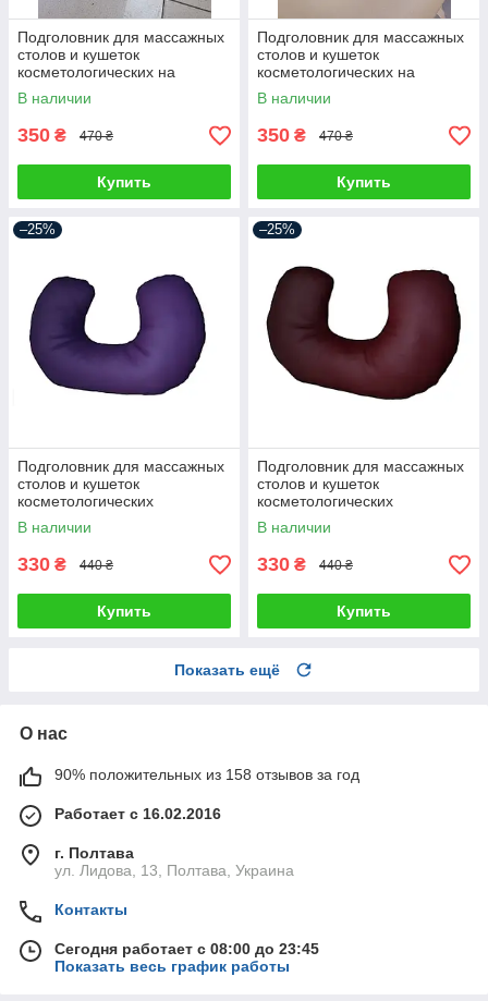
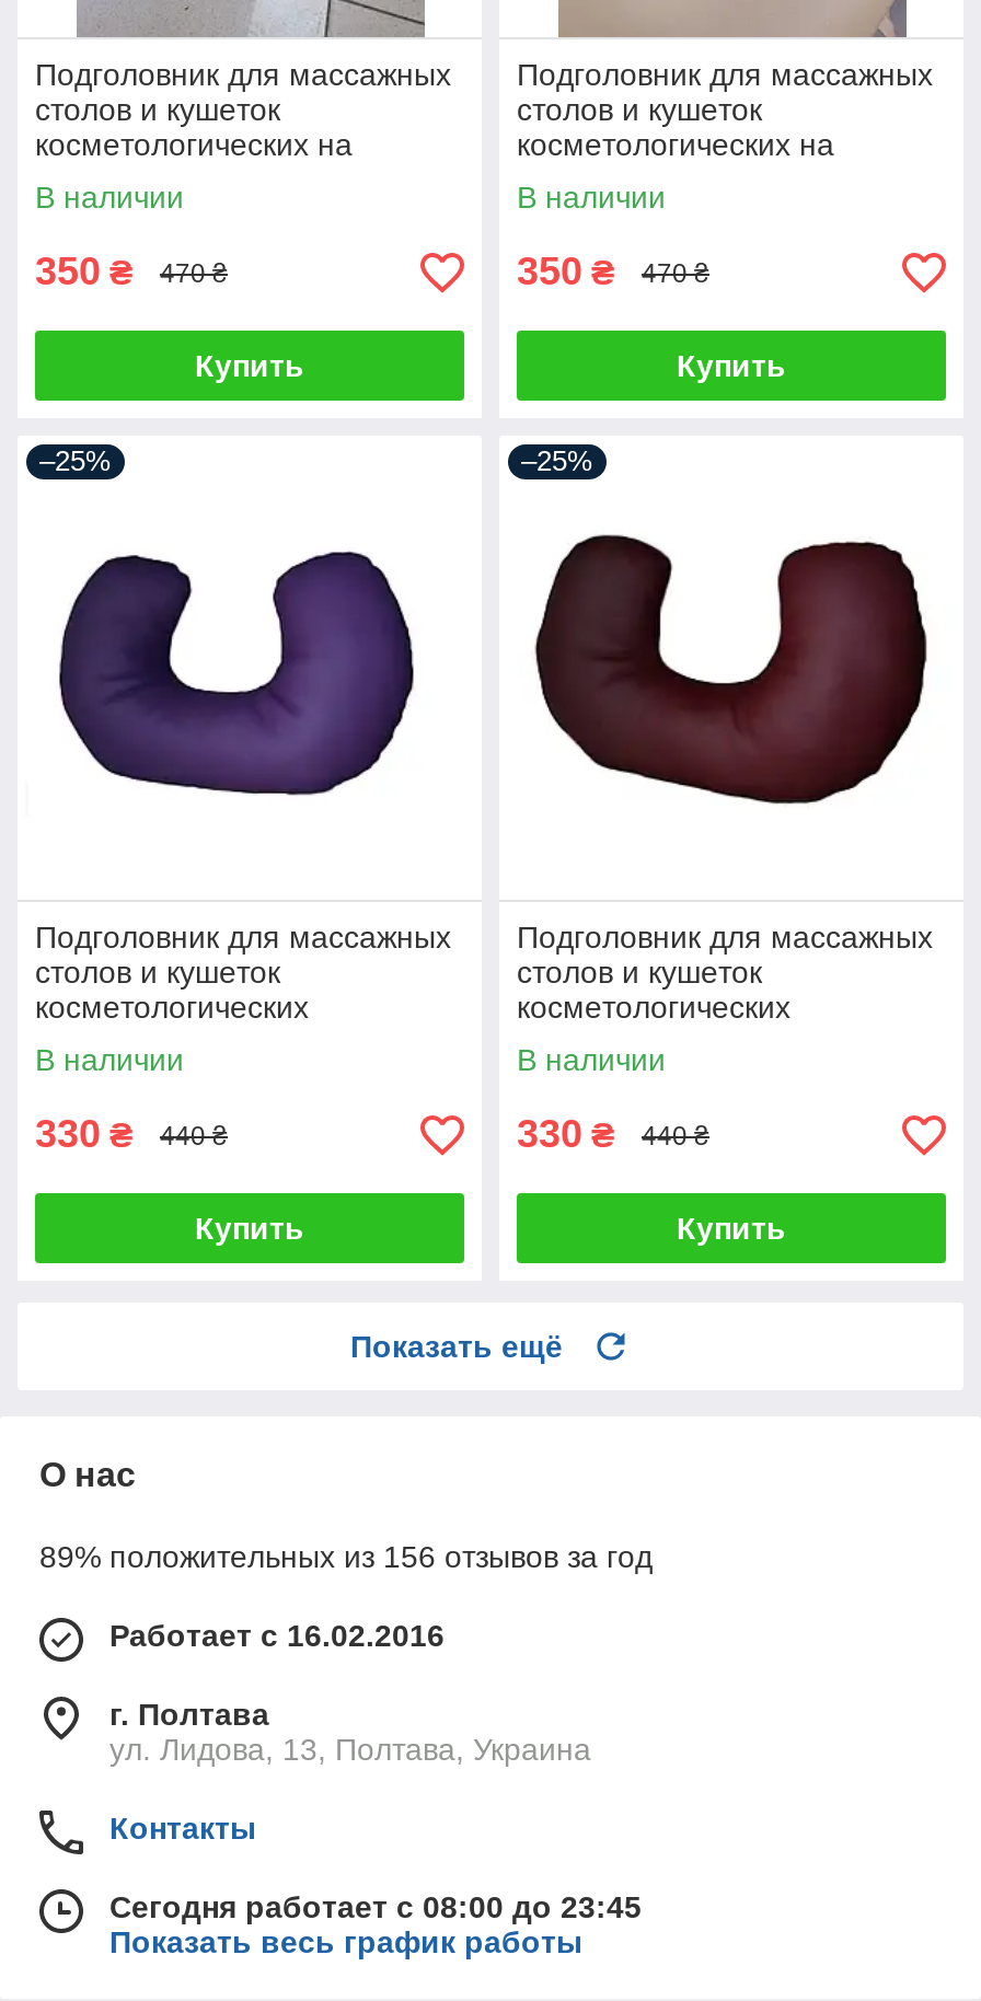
[54,766,359,783] 90% положительных из 158 отзывов за год -> [39,1539,653,1574] 89% положительных из 156 отзывов за год

